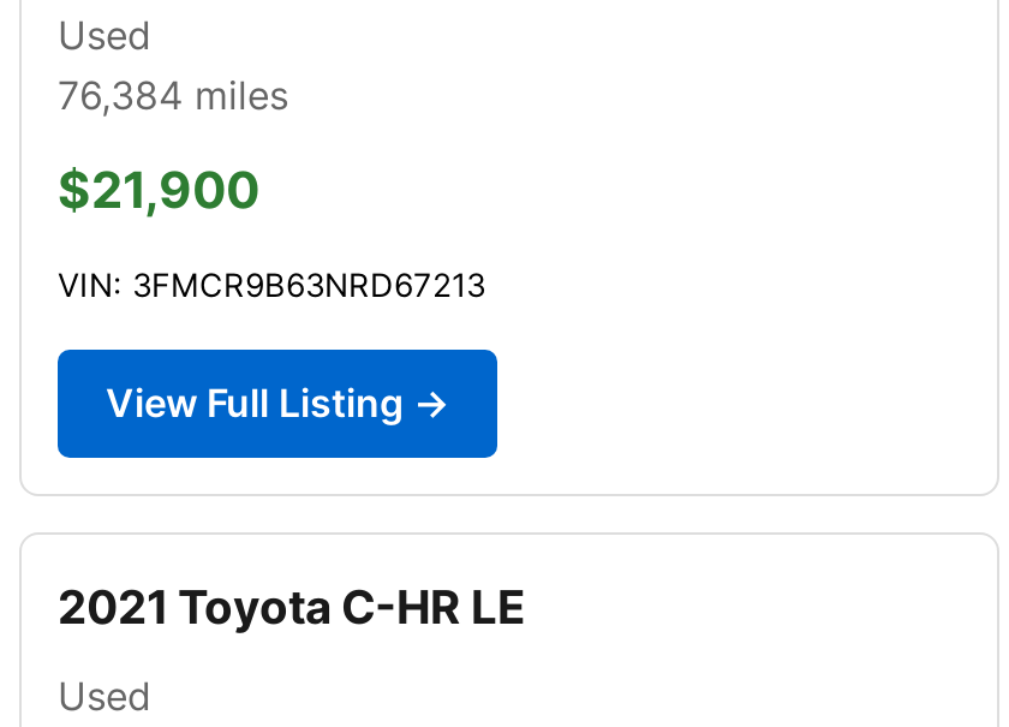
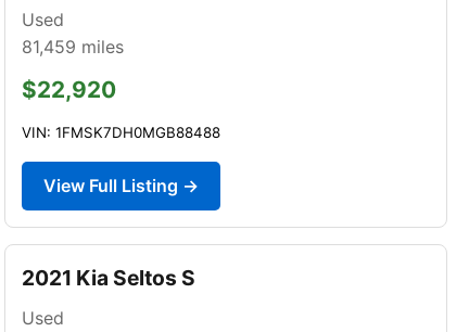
[58,71,288,119] 76,384 miles -> [22,36,124,57] 81,459 miles
[58,160,259,220] $21,900 -> [22,76,116,103] $22,920
[58,265,485,304] VIN: 3FMCR9B63NRD67213 -> [22,124,220,141] VIN: 1FMSK7DH0MGB88488
[58,578,526,635] 2021 Toyota C-HR LE -> [22,265,195,291] 2021 Kia Seltos S

